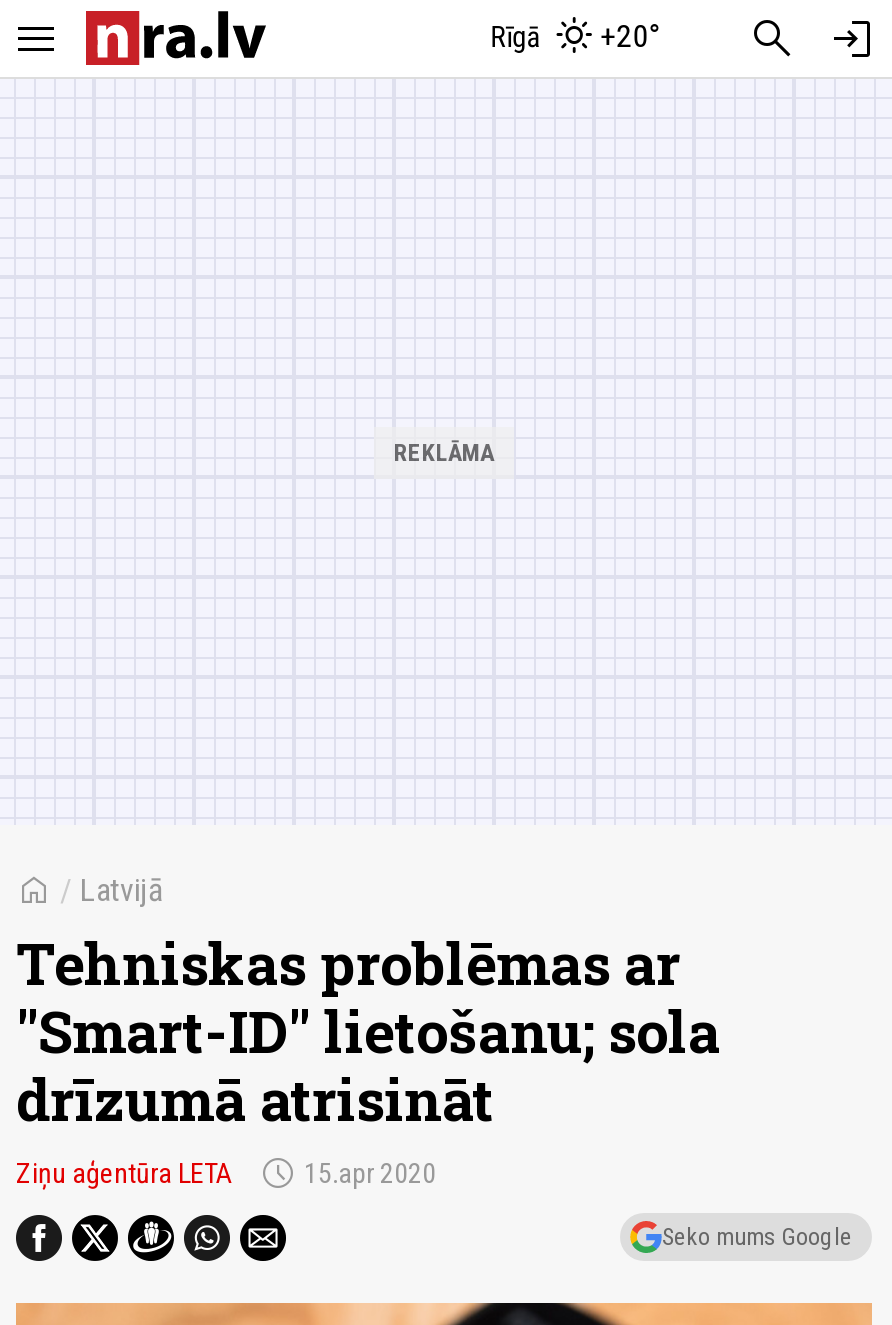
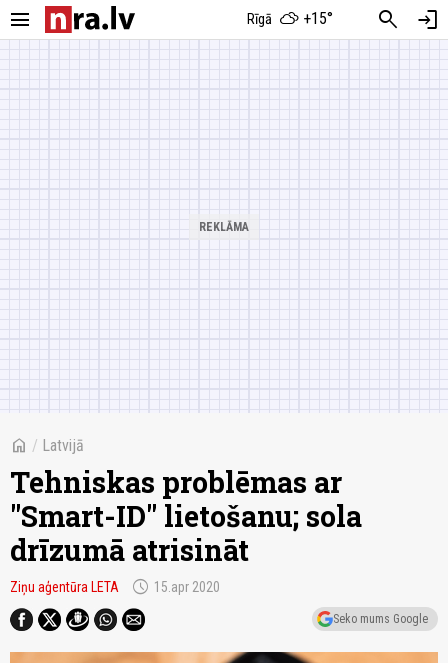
[490,17,660,55] Rīgā +20° -> [247,9,333,28] Rīgā +15°

